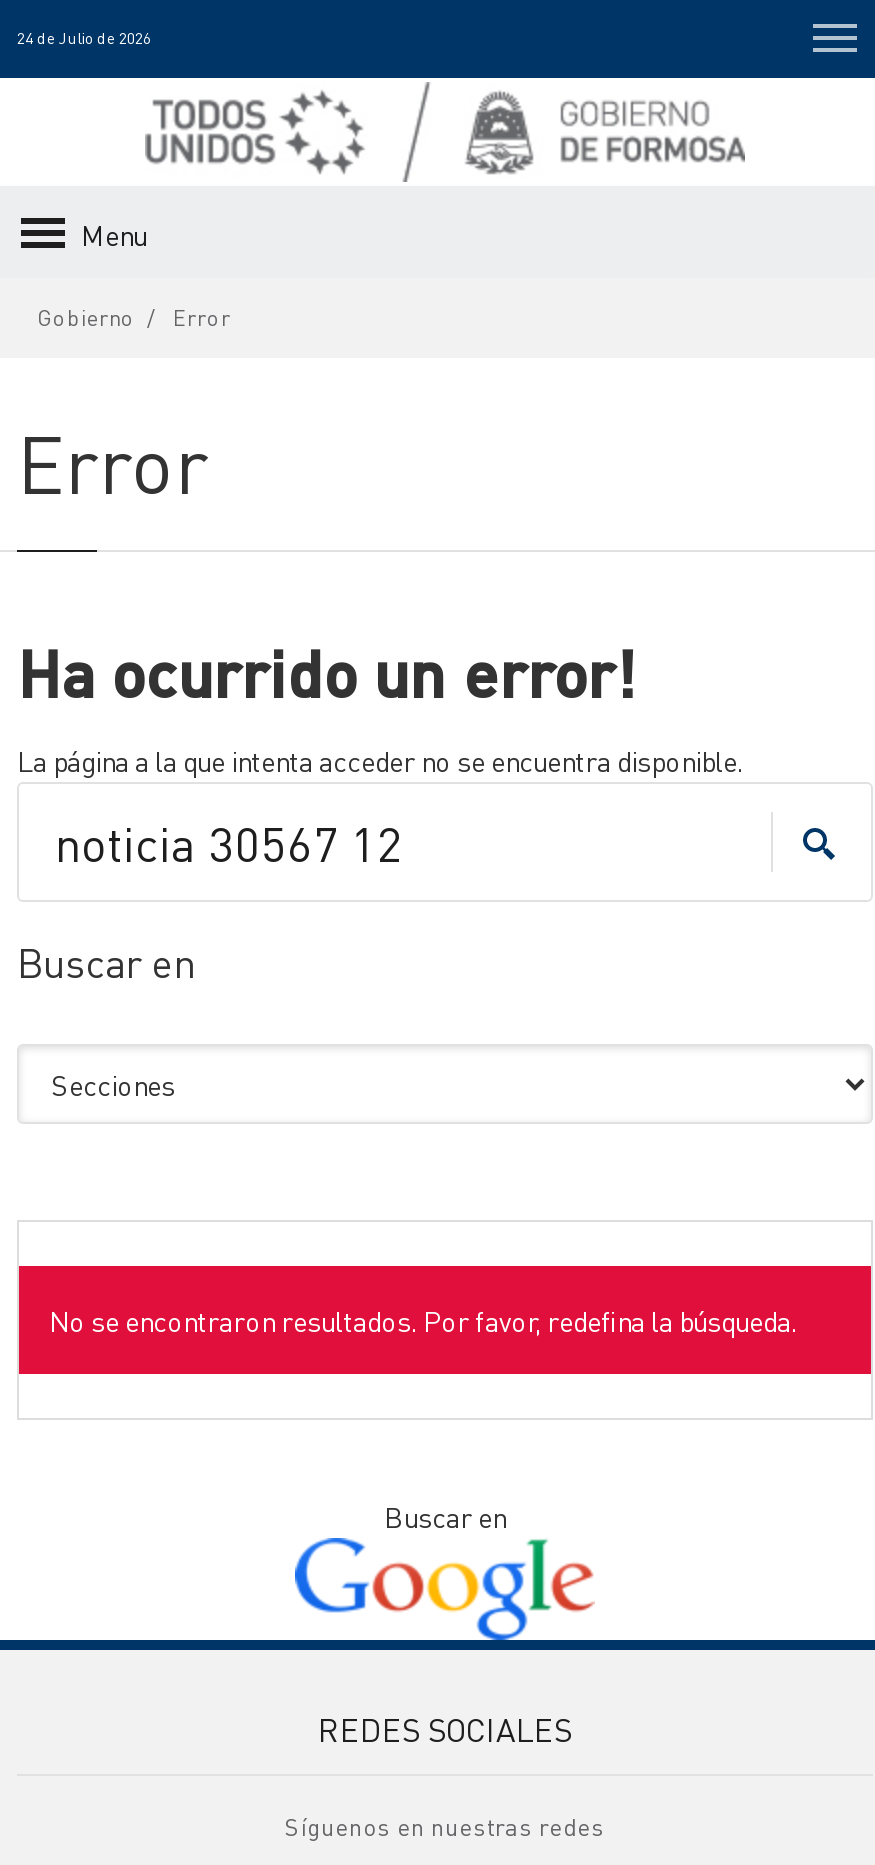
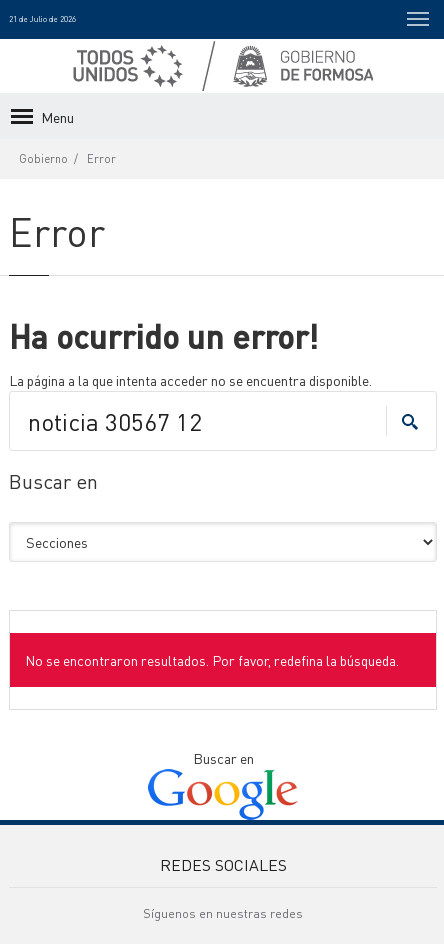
[17,28,151,48] 24 de Julio de 2026 -> [9,14,76,24] 21 de Julio de 2026

